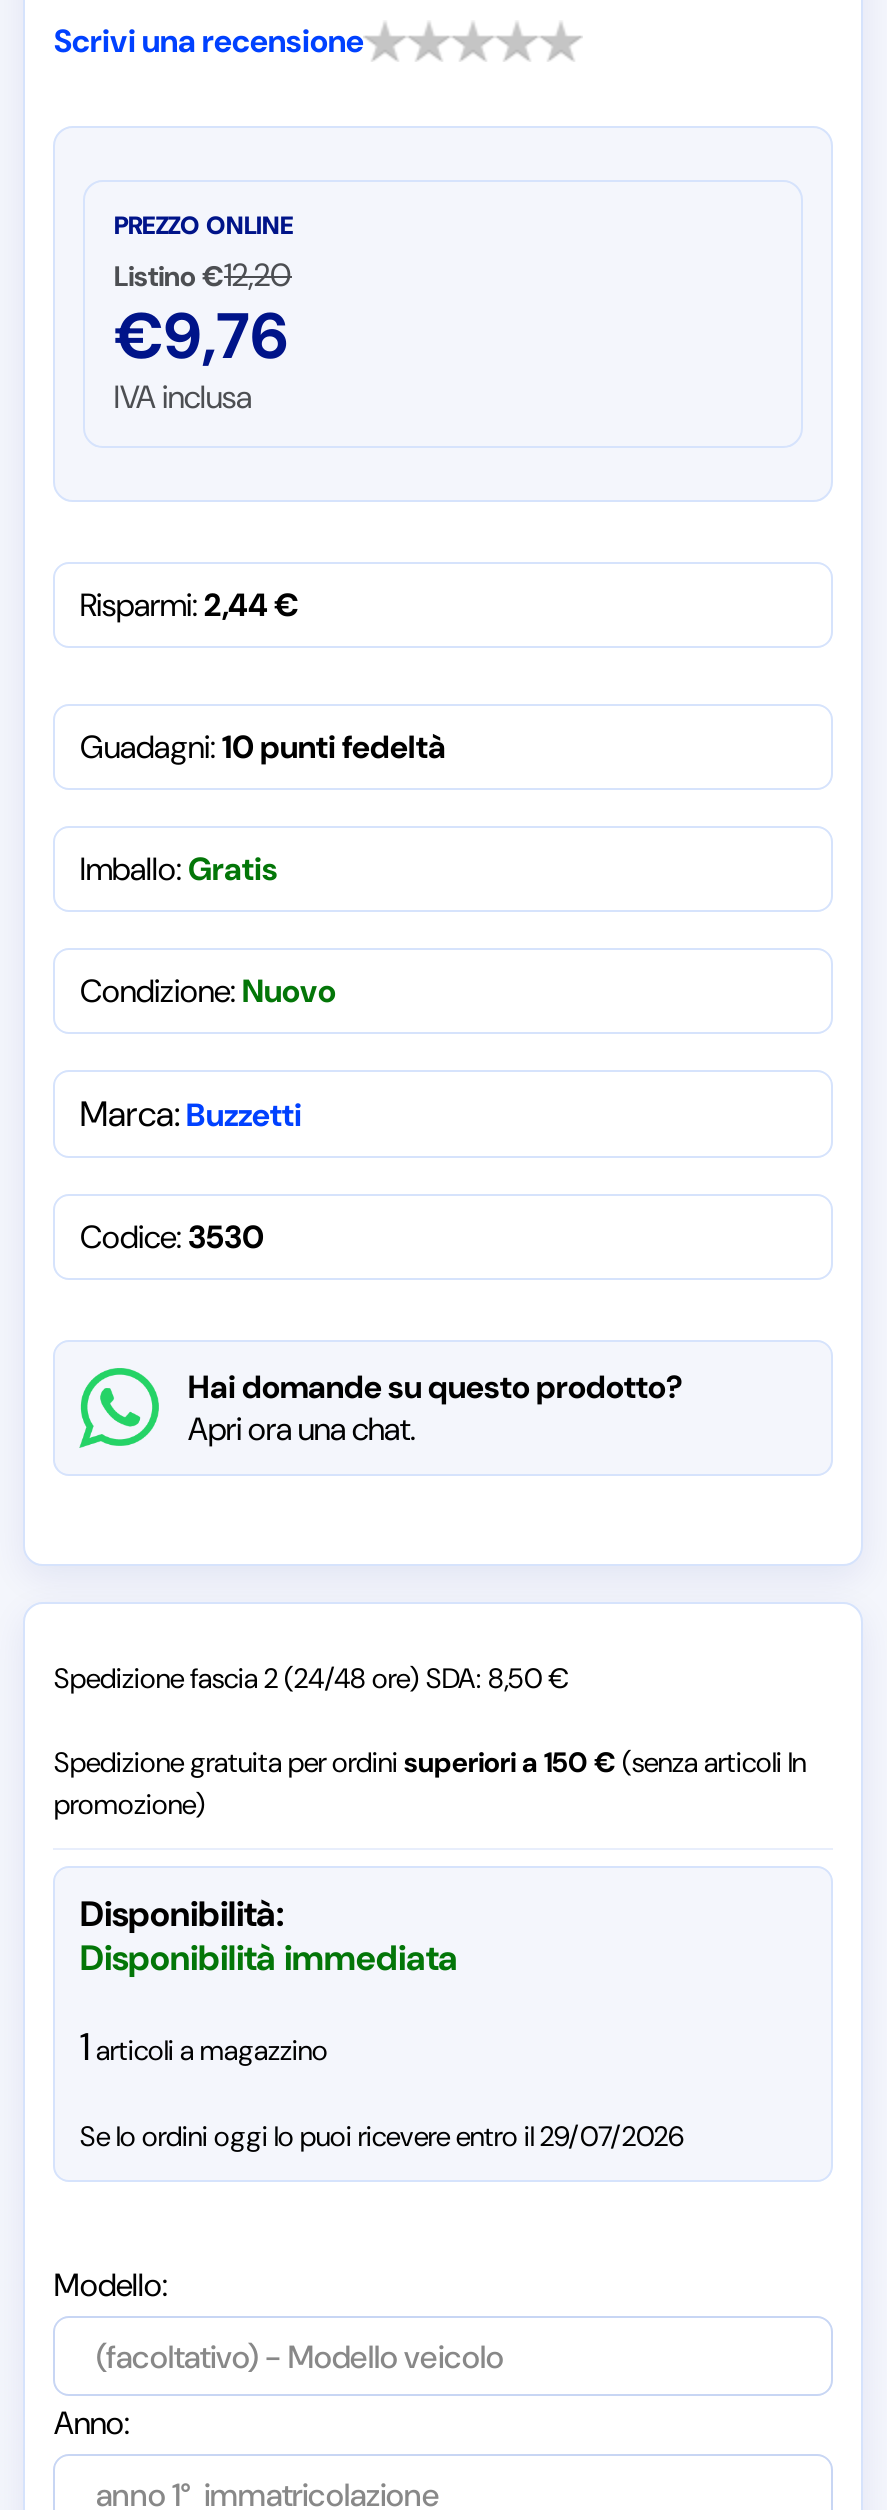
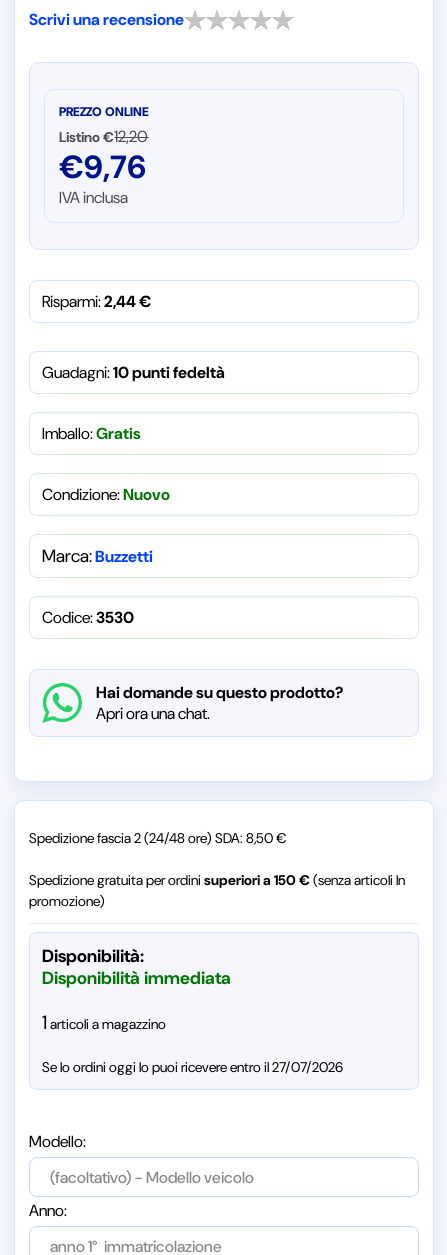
[80,2118,684,2154] Se lo ordini oggi lo puoi ricevere entro il 29/07/2026 -> [42,1058,343,1076] Se lo ordini oggi lo puoi ricevere entro il 27/07/2026

